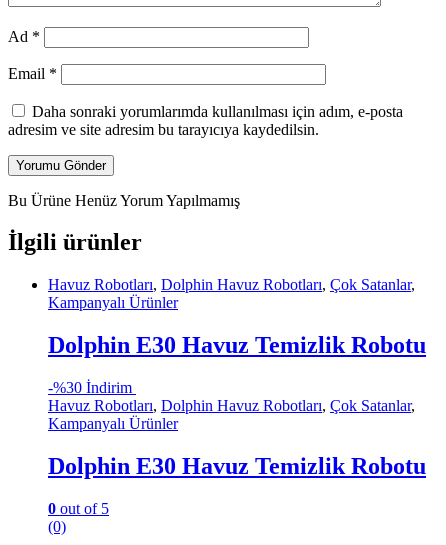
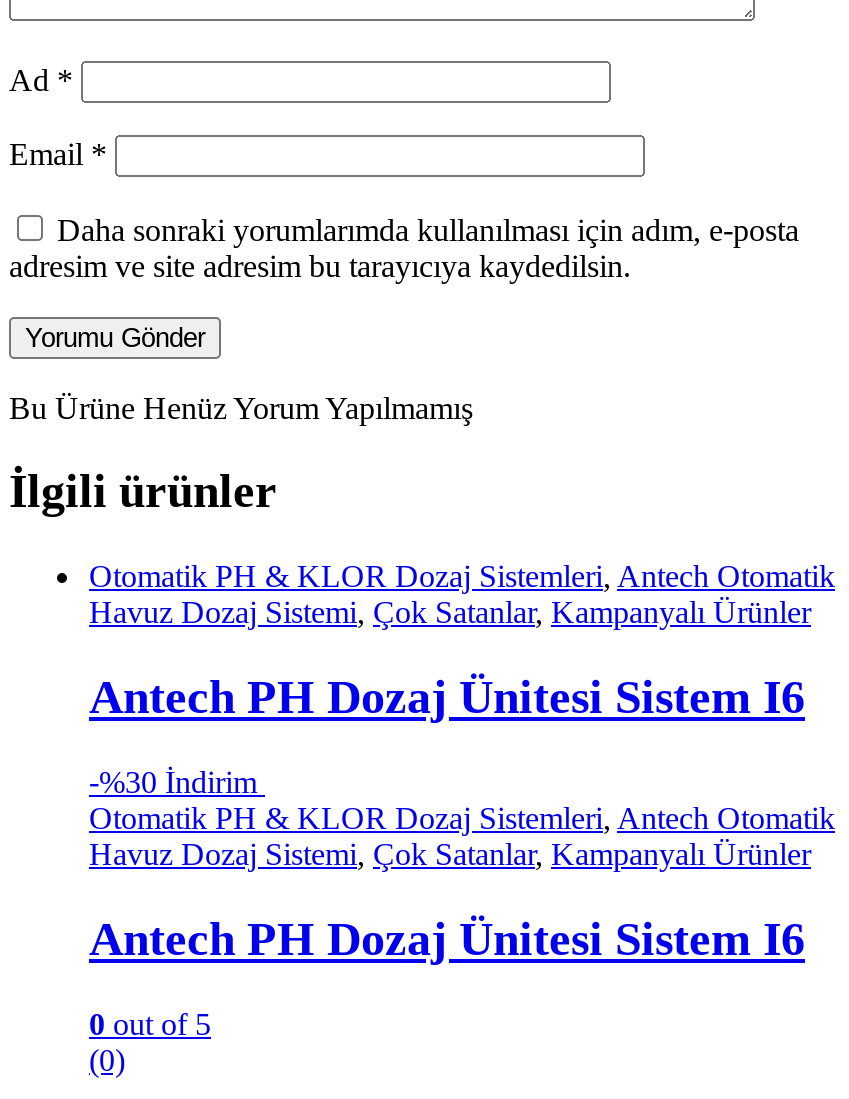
[48,276,415,311] Havuz Robotları, Dolphin Havuz Robotları, Çok Satanlar, | Kampanyalı Ürünler -> [89,560,835,630] Otomatik PH & KLOR Dozaj Sistemleri, Antech Otomatik | Havuz Dozaj Sistemi, Çok Satanlar, Kampanyalı Ürünler
[48,332,426,358] Dolphin E30 Havuz Temizlik Robotu -> [89,672,805,724] Antech PH Dozaj Ünitesi Sistem I6
[48,397,415,432] Havuz Robotları, Dolphin Havuz Robotları, Çok Satanlar, | Kampanyalı Ürünler -> [89,801,835,871] Otomatik PH & KLOR Dozaj Sistemleri, Antech Otomatik | Havuz Dozaj Sistemi, Çok Satanlar, Kampanyalı Ürünler
[48,453,426,479] Dolphin E30 Havuz Temizlik Robotu -> [89,913,805,965] Antech PH Dozaj Ünitesi Sistem I6

